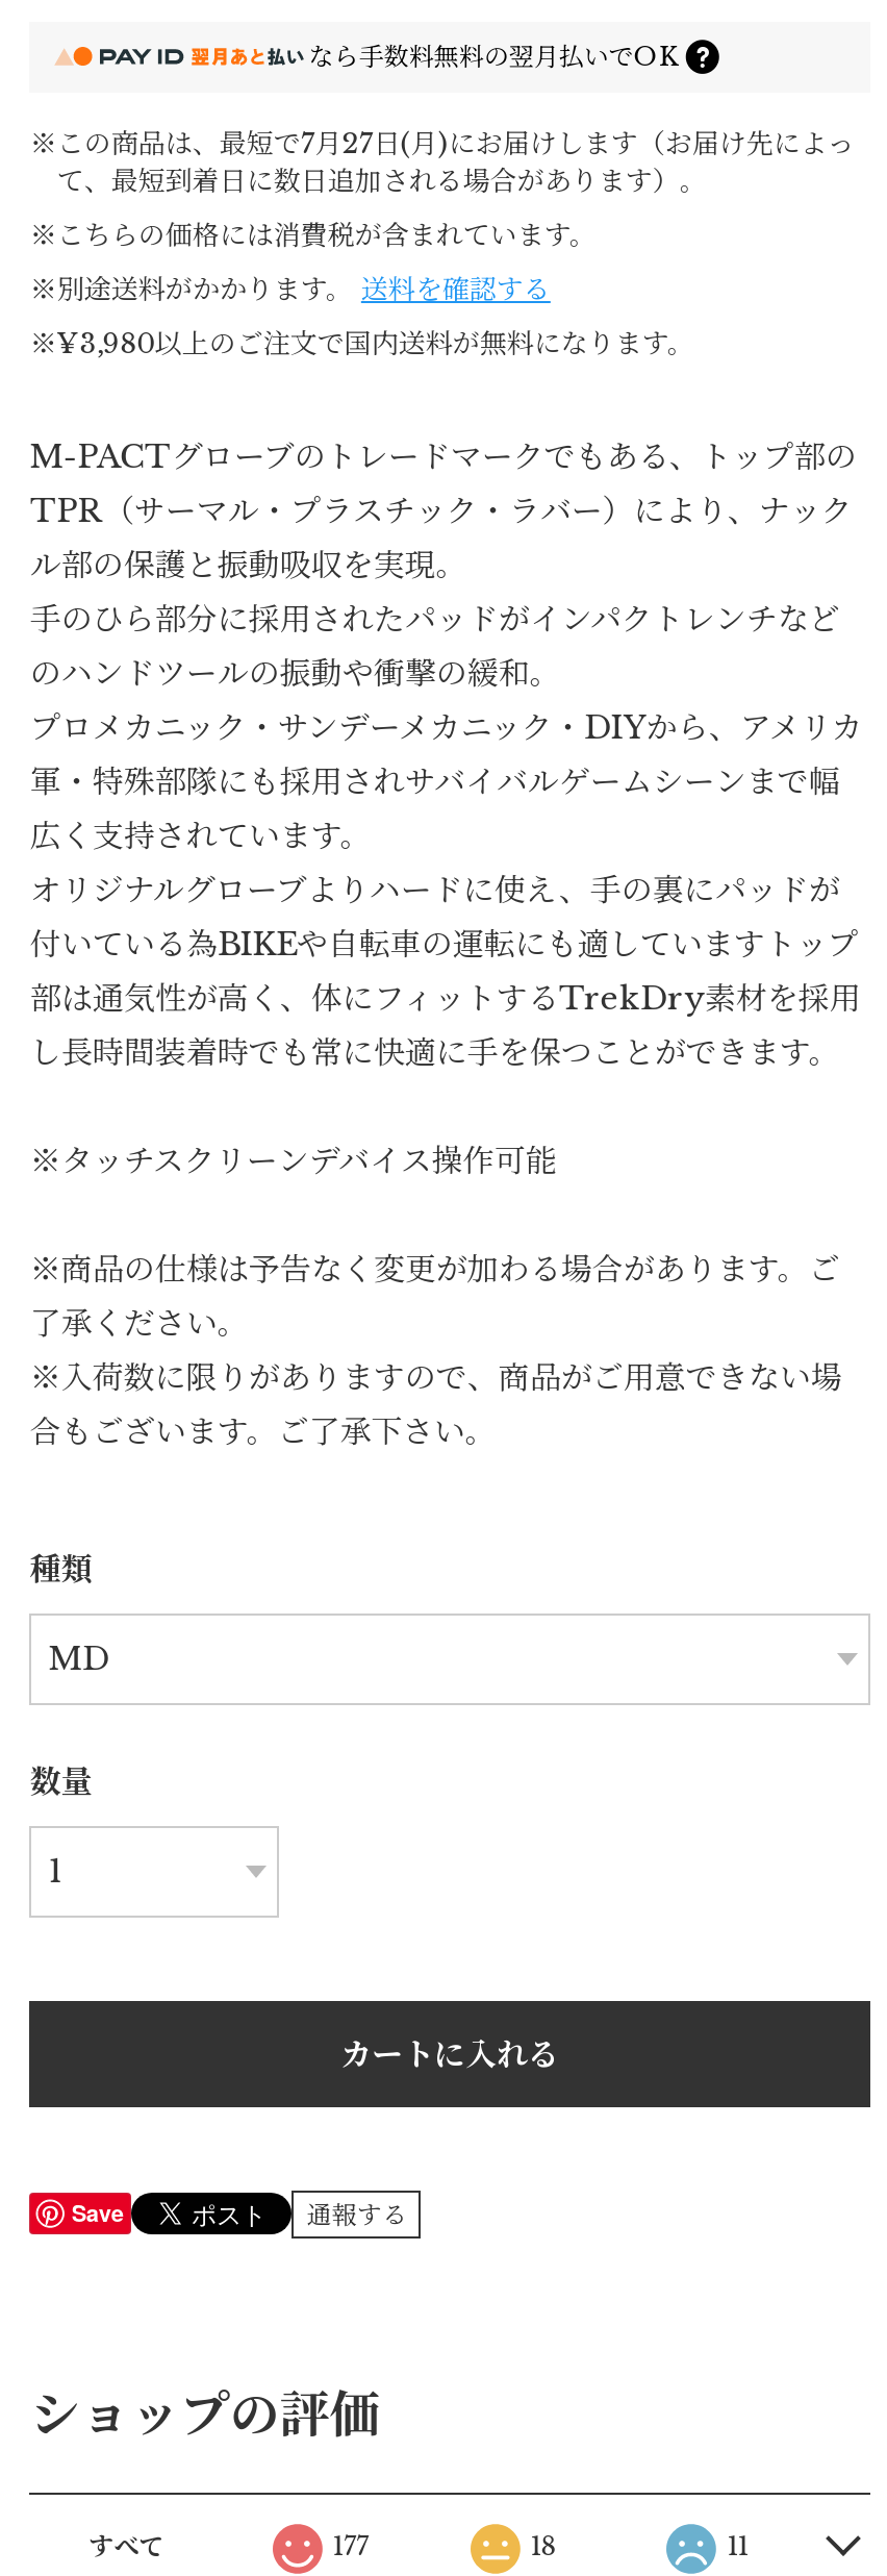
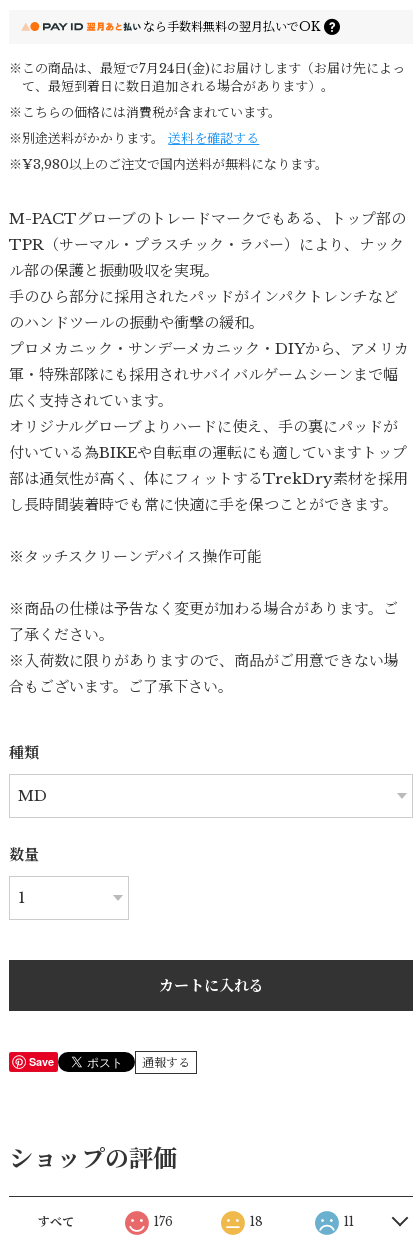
[30,126,855,161] ※この商品は、最短で7月27日(月)にお届けします（お届け先によっ -> [9,60,405,77] ※この商品は、最短で7月24日(金)にお届けします（お届け先によっ
[333,2530,368,2561] 177 -> [154,1214,173,1229] 176

